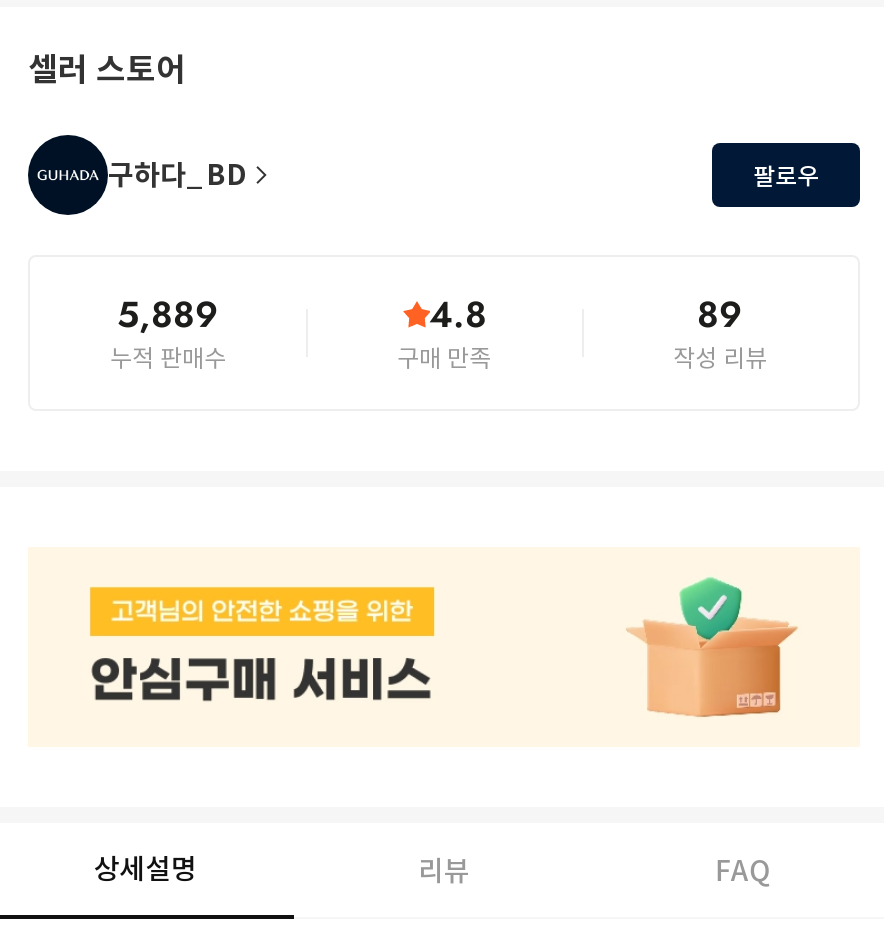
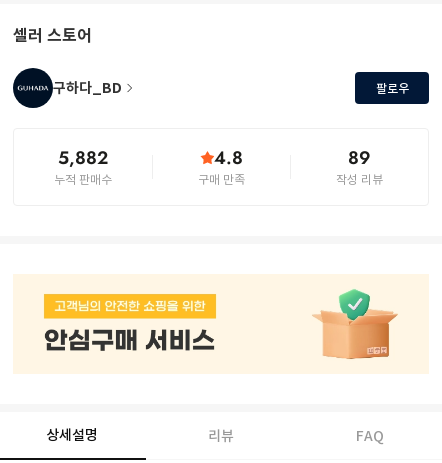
[117,289,219,341] 5,889 -> [58,145,108,171] 5,882

